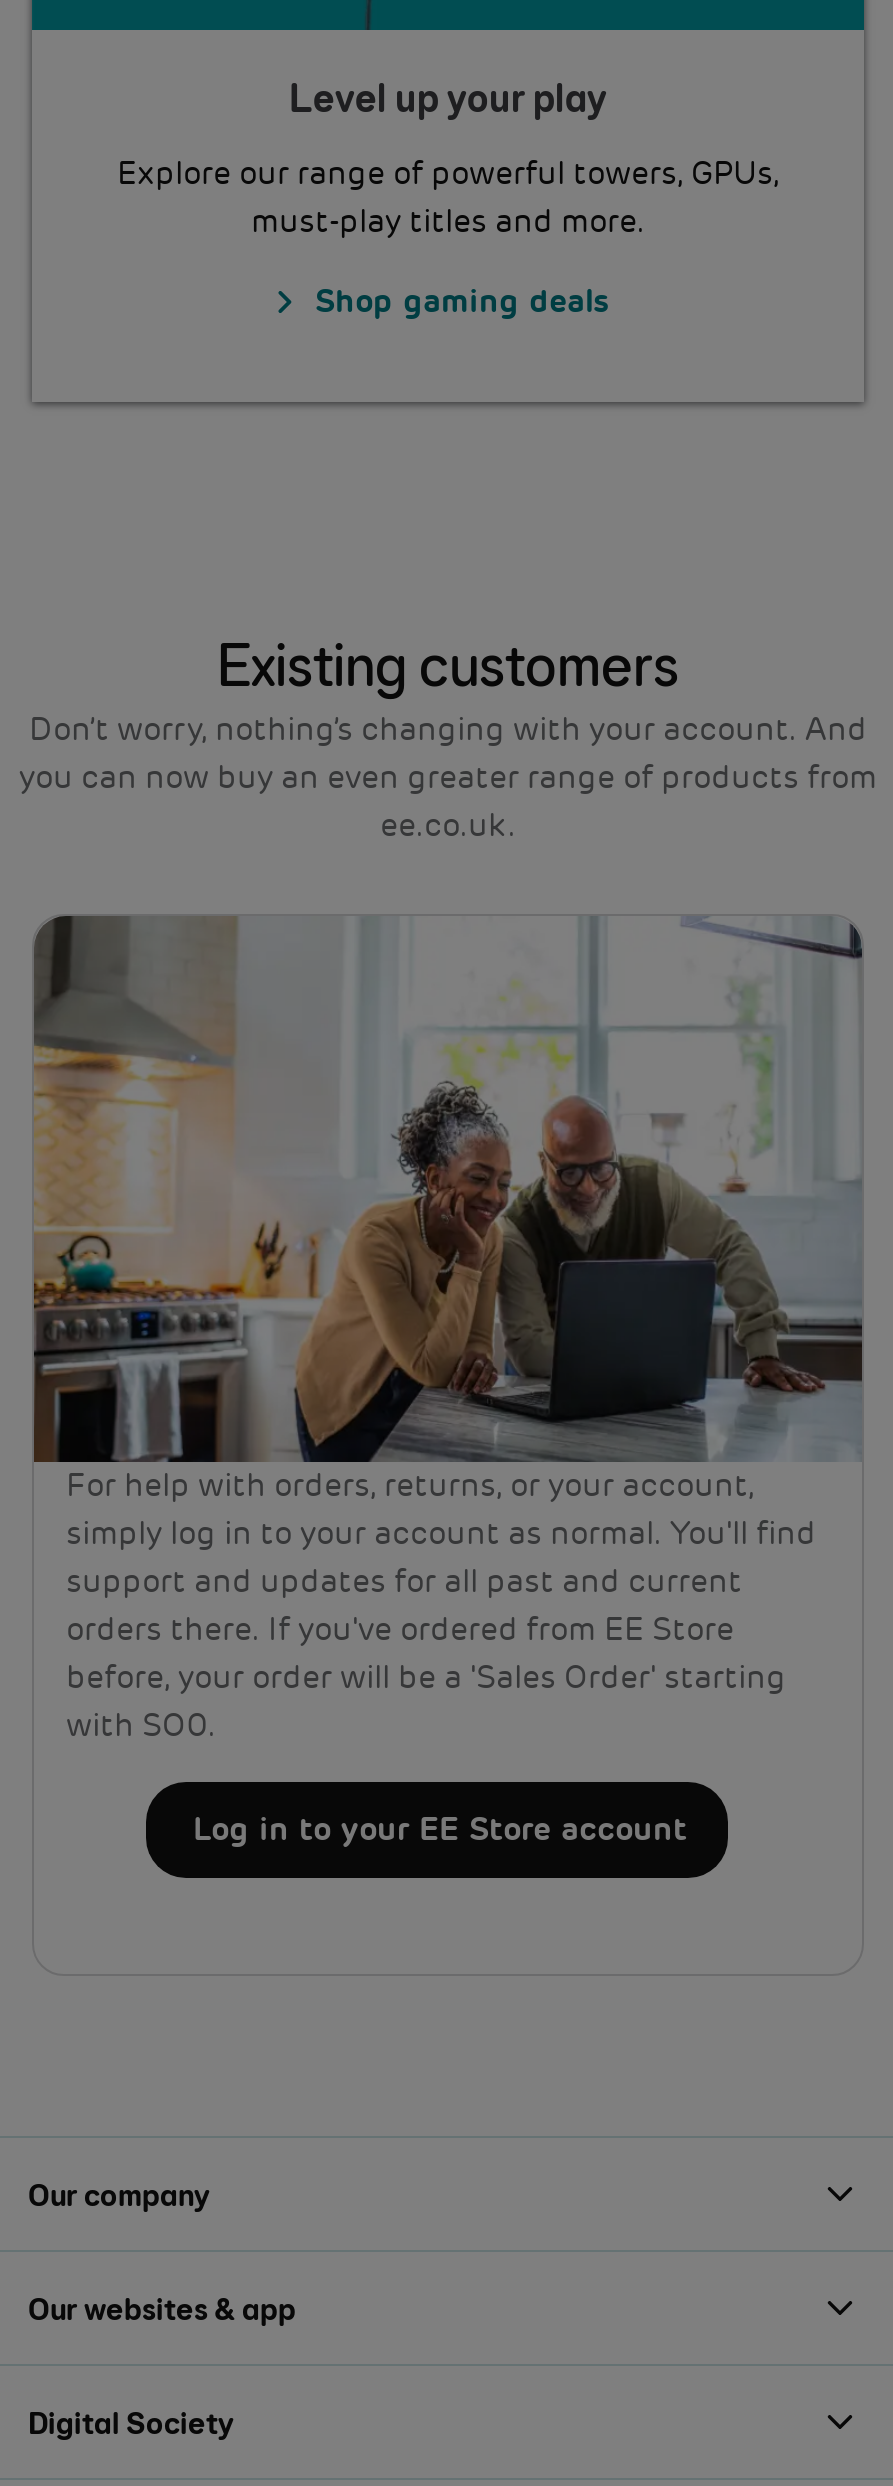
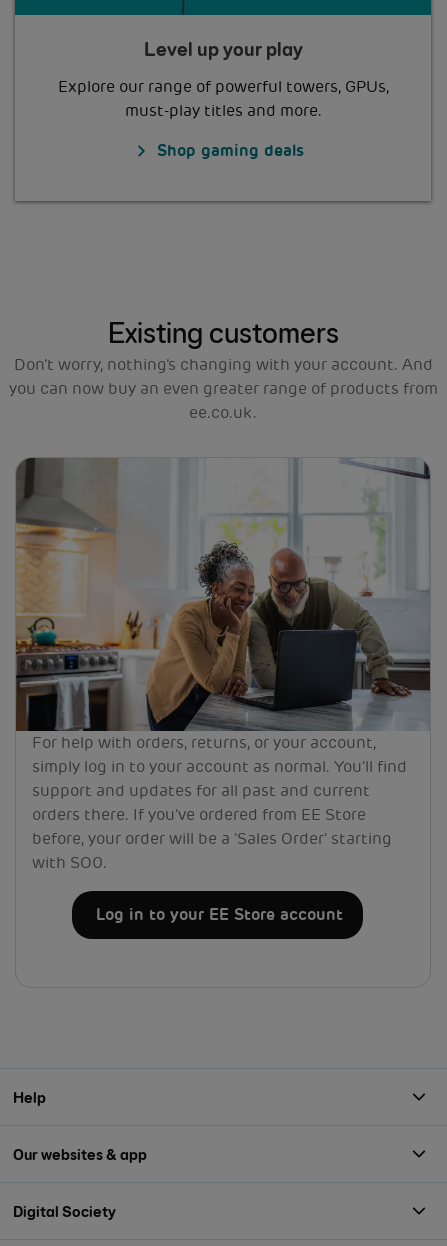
[28,2175,210,2213] Our company -> [13,1087,46,1106] Help

